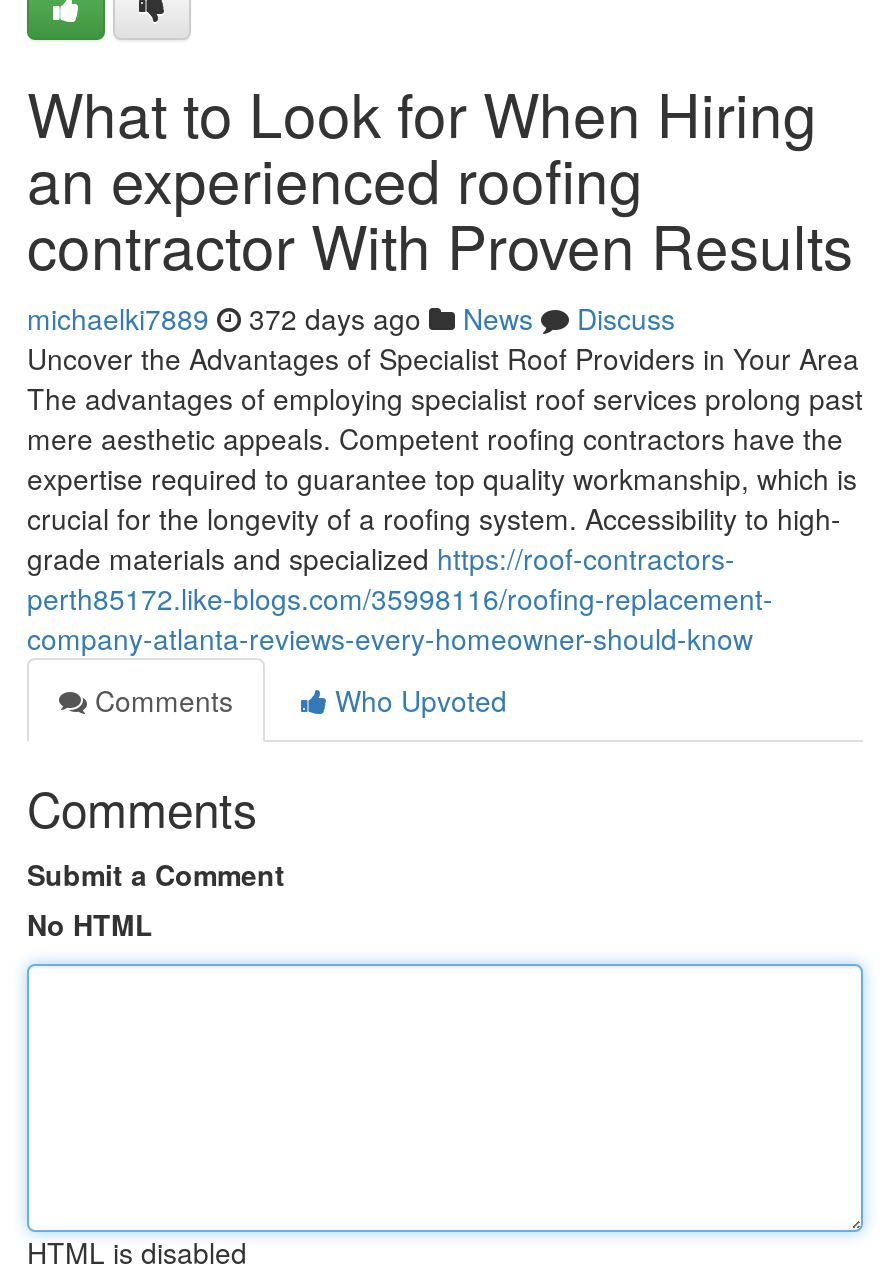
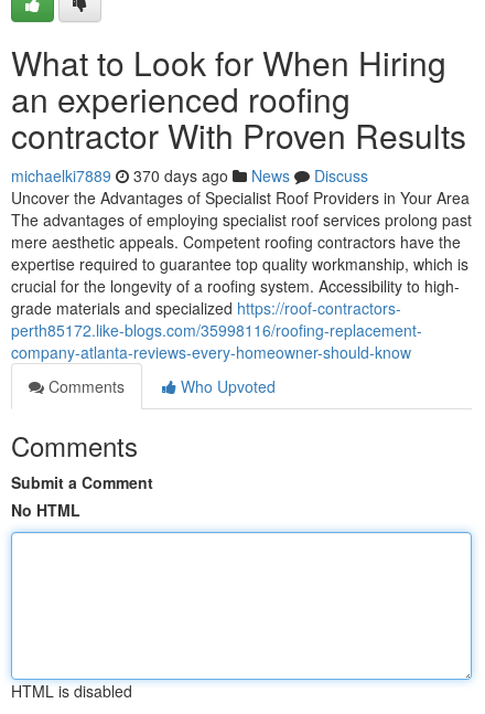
[27,298,675,338] michaelki7889 372 days ago News Discuss -> [11,164,368,187] michaelki7889 370 days ago News Discuss

